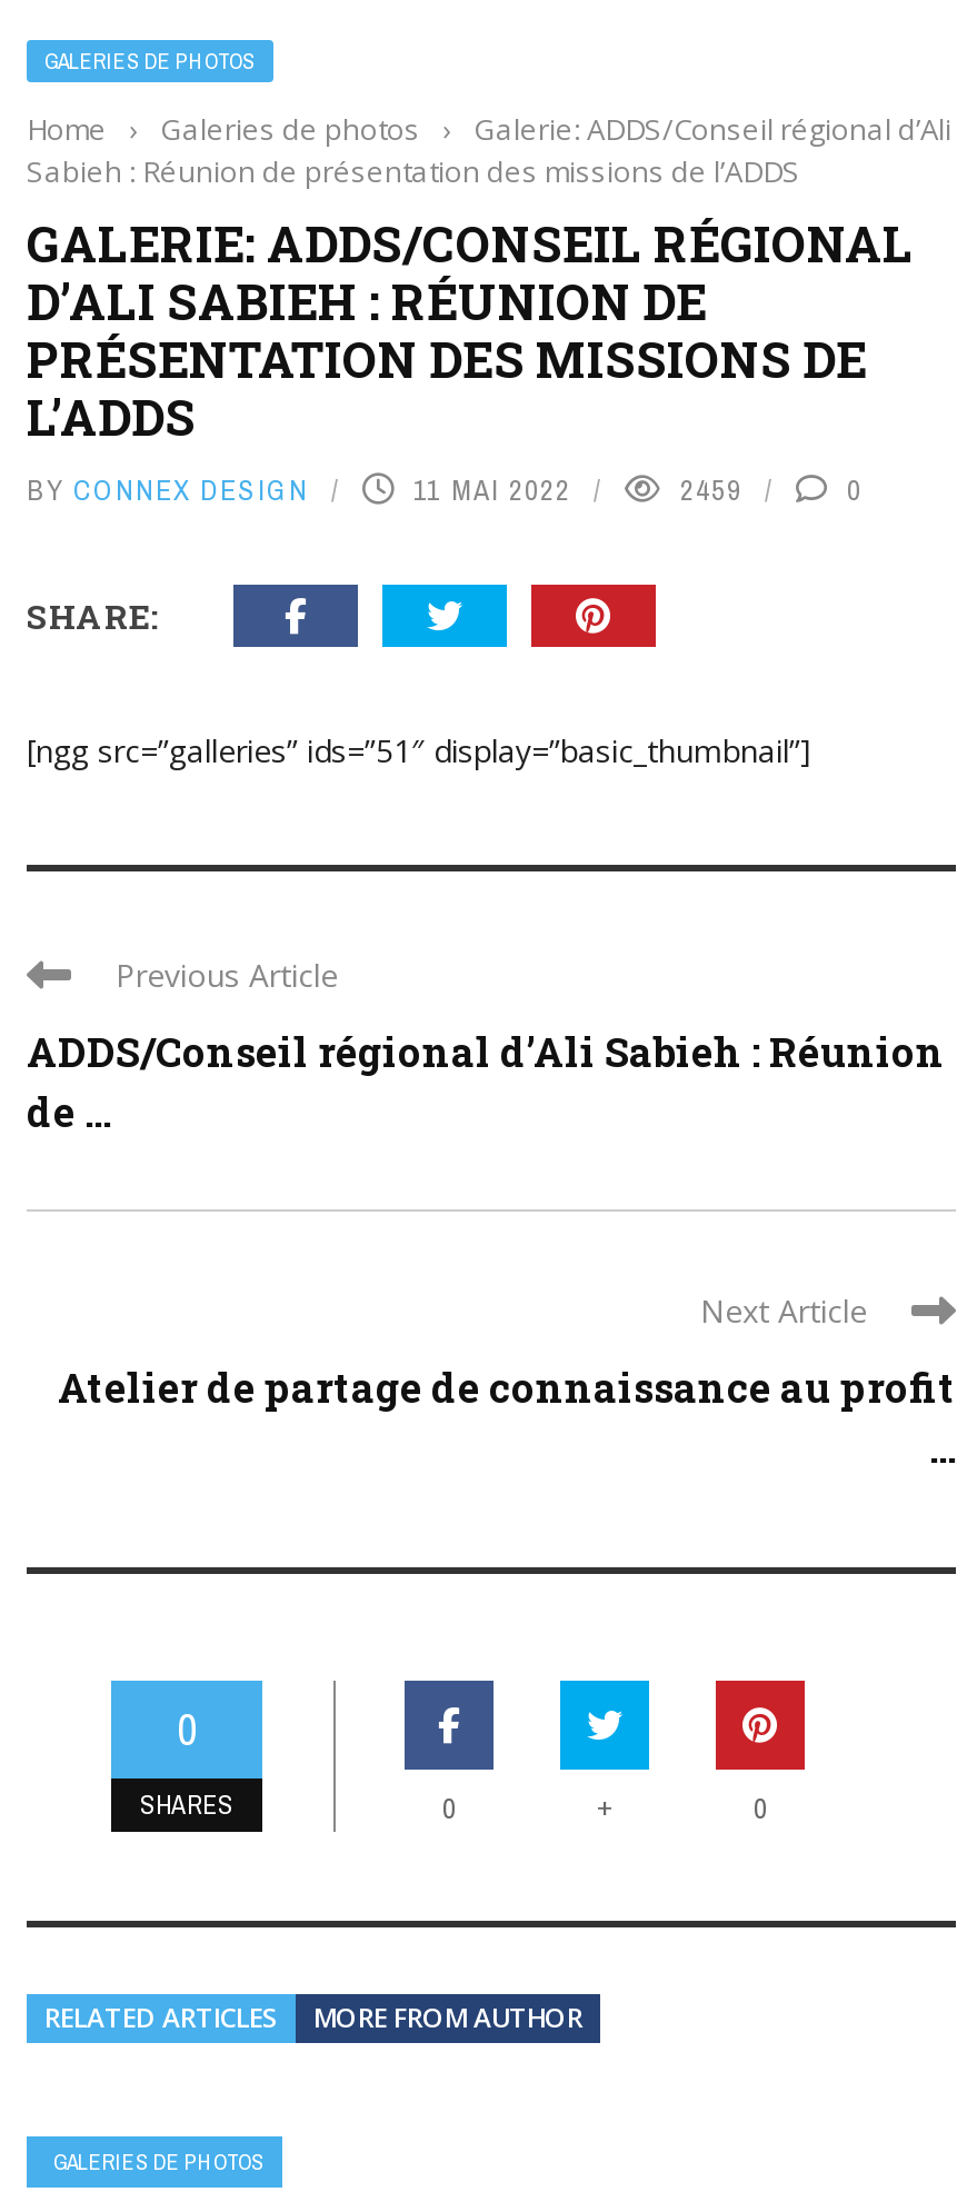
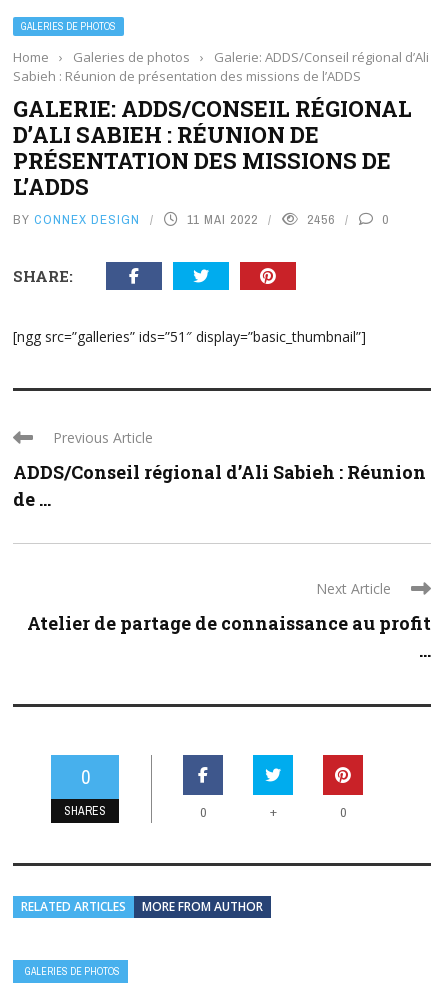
[680,472,742,510] 2459 -> [307,211,335,228] 2456

